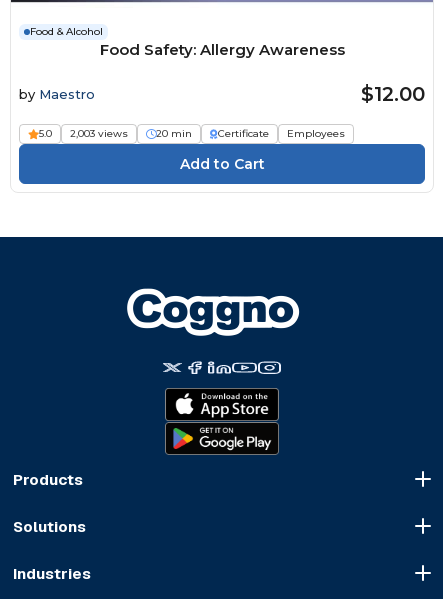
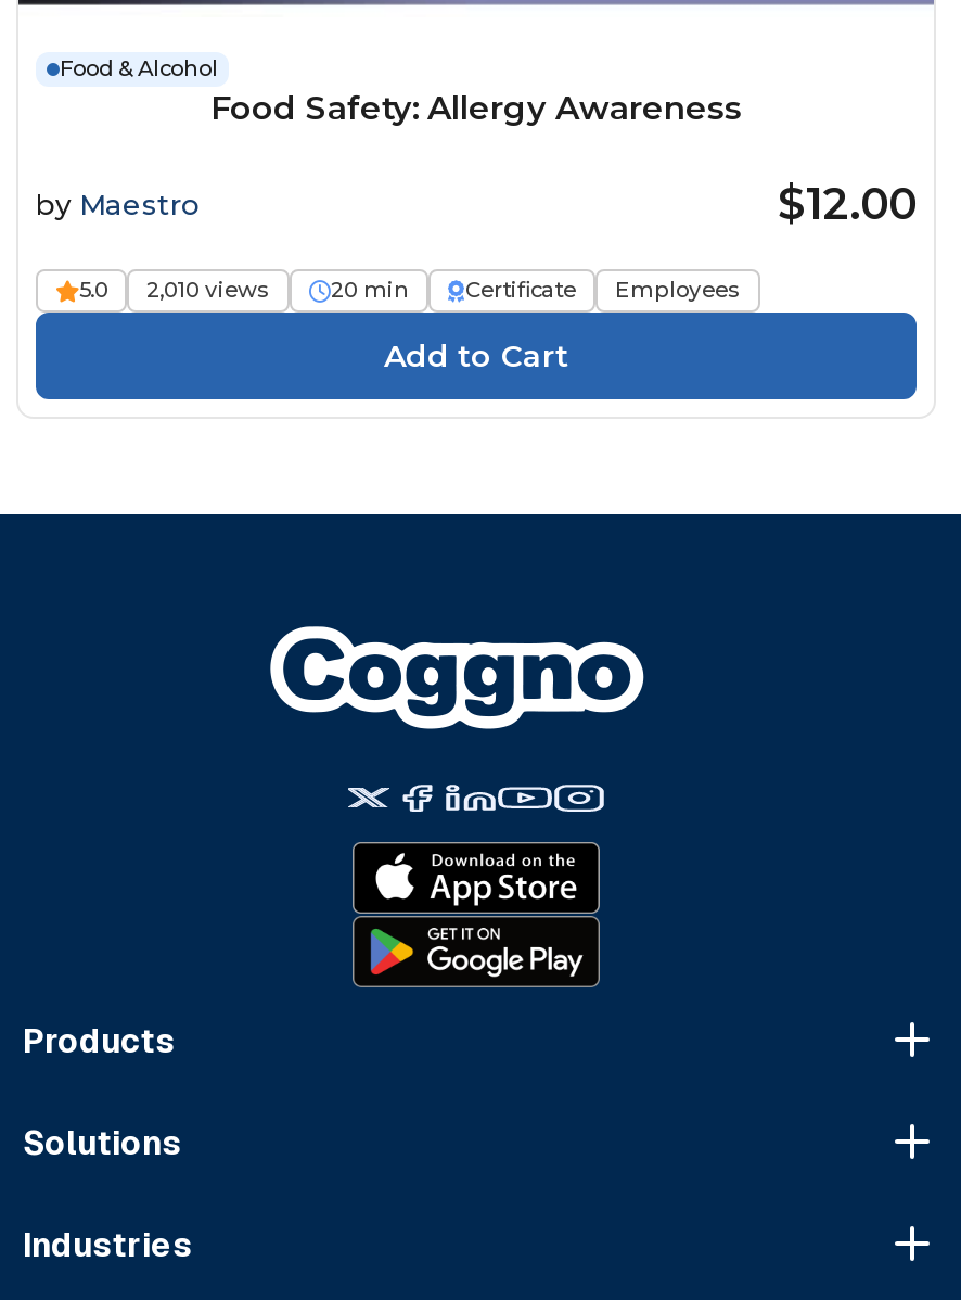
[39,126,128,139] 5.0 2,003 views -> [79,275,270,303] 5.0 2,010 views

